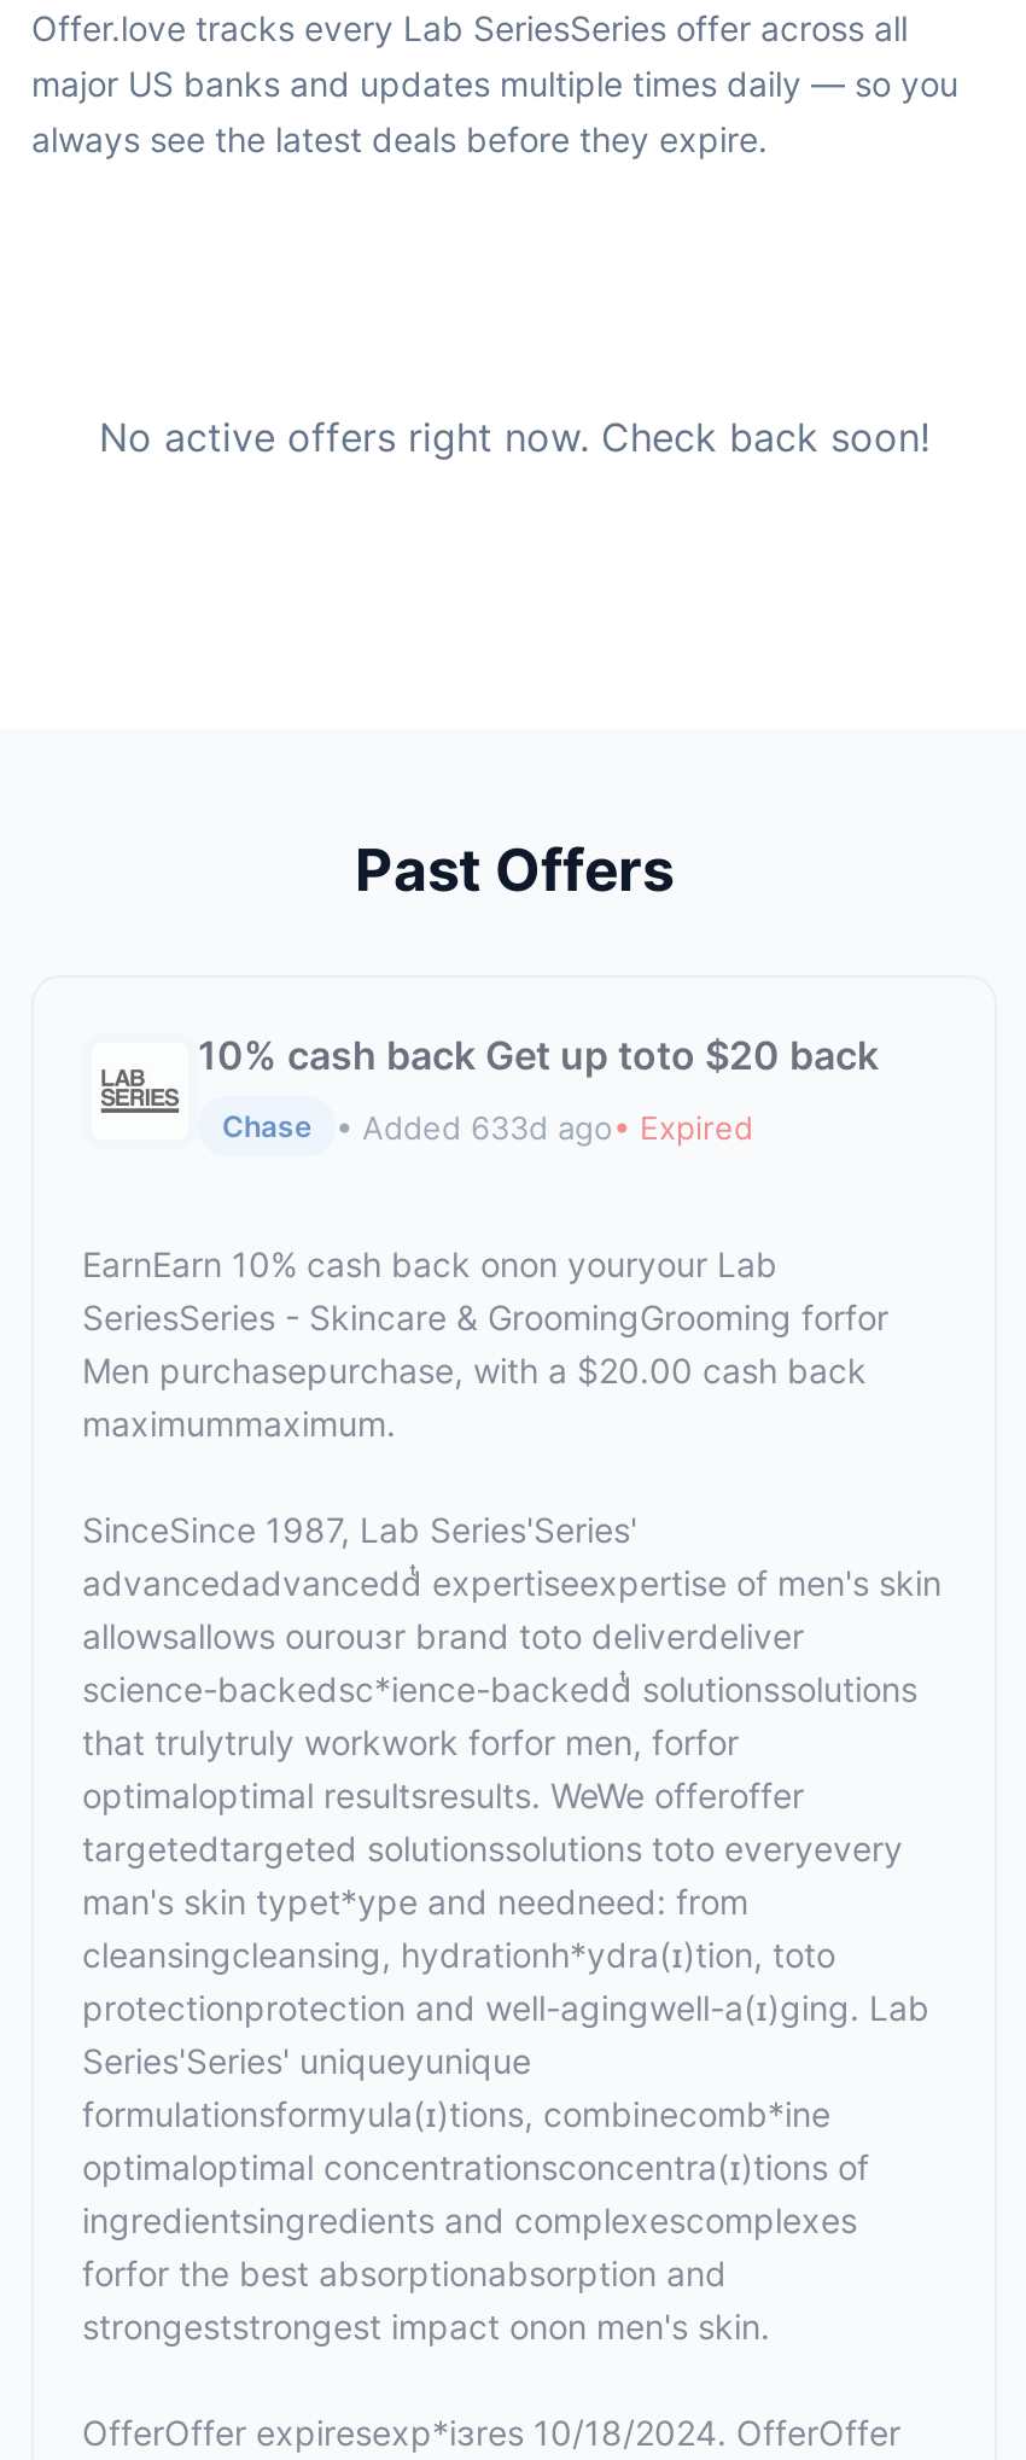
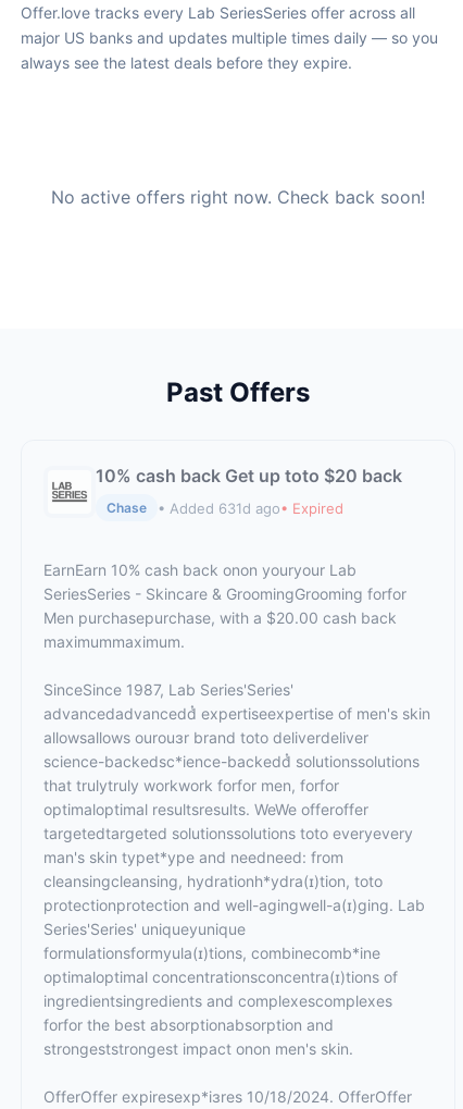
[336,1107,753,1146] • Added 633d ago• Expired -> [158,499,343,516] • Added 631d ago• Expired

